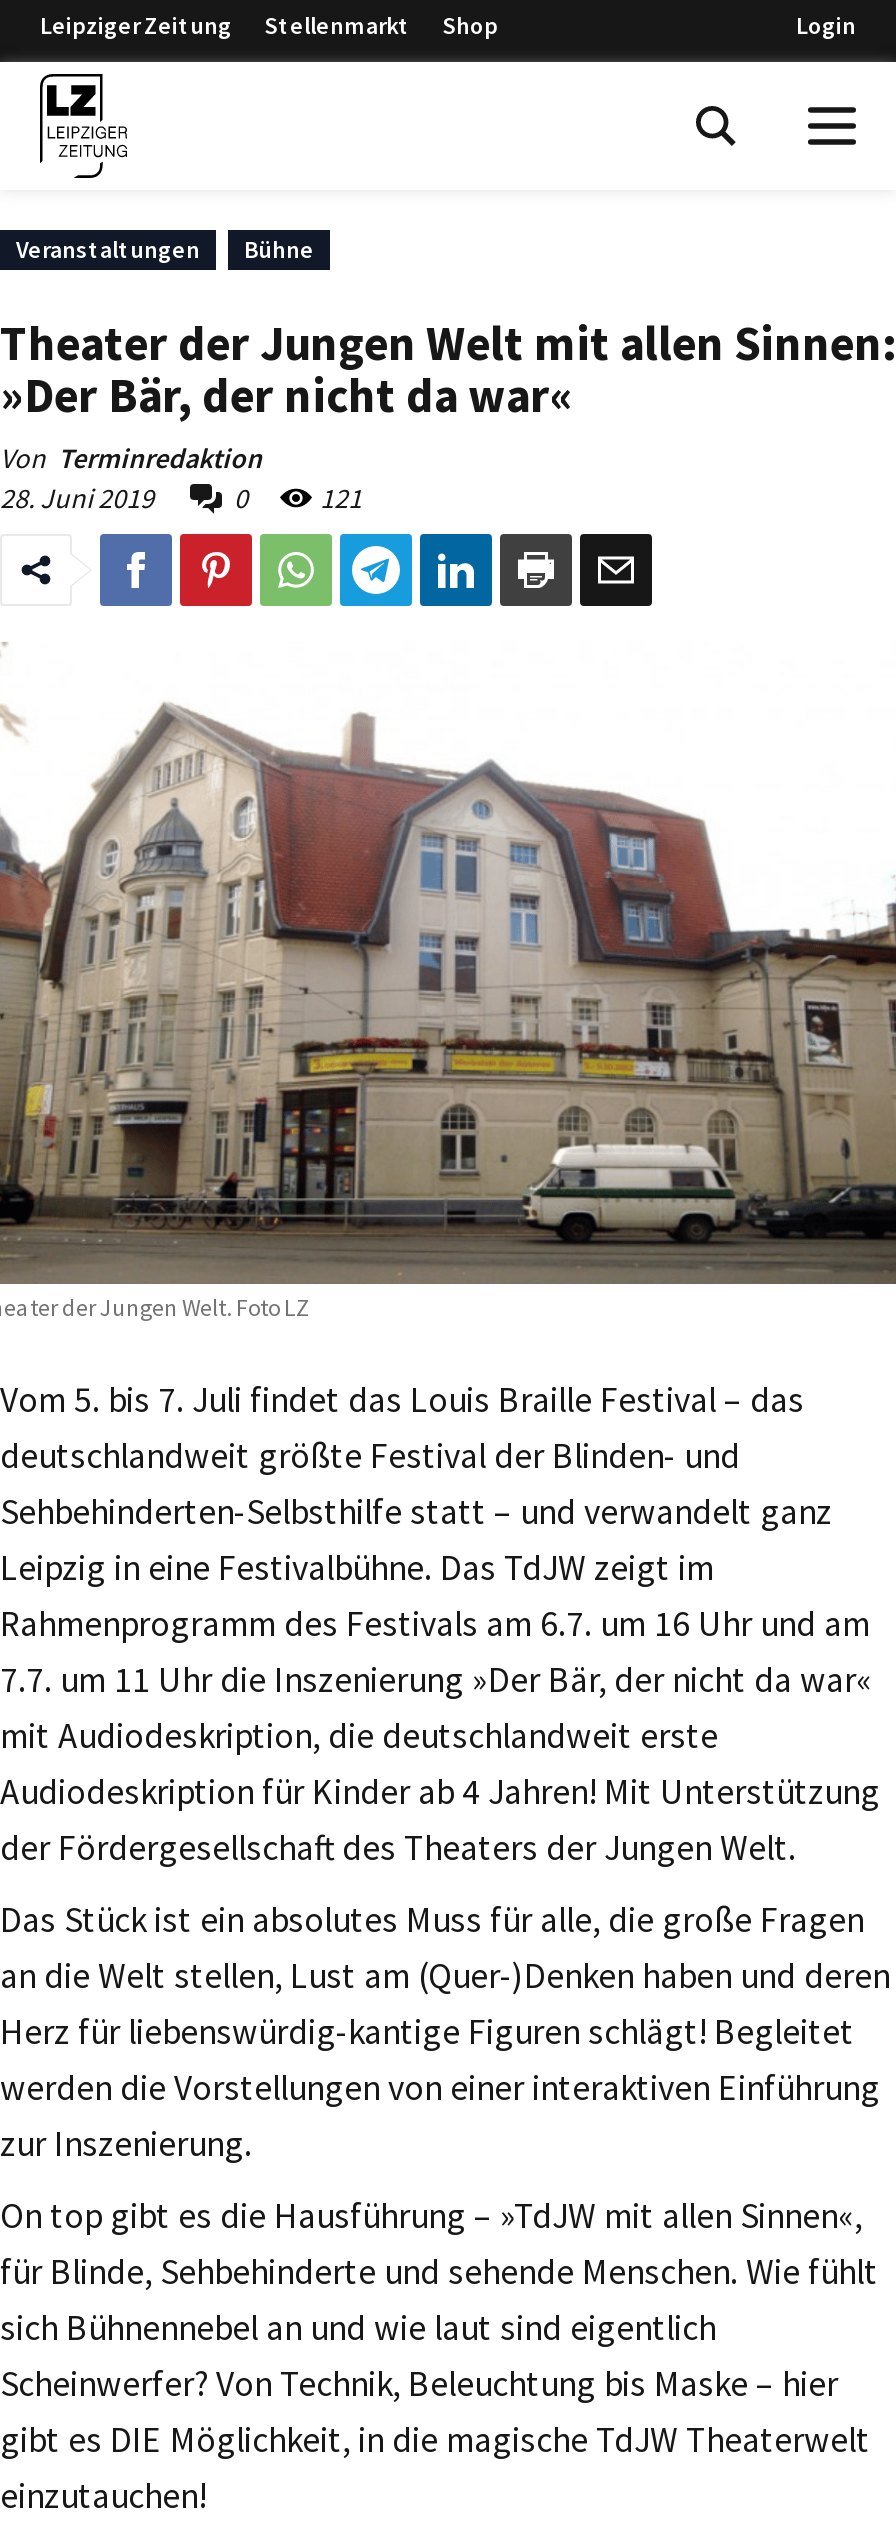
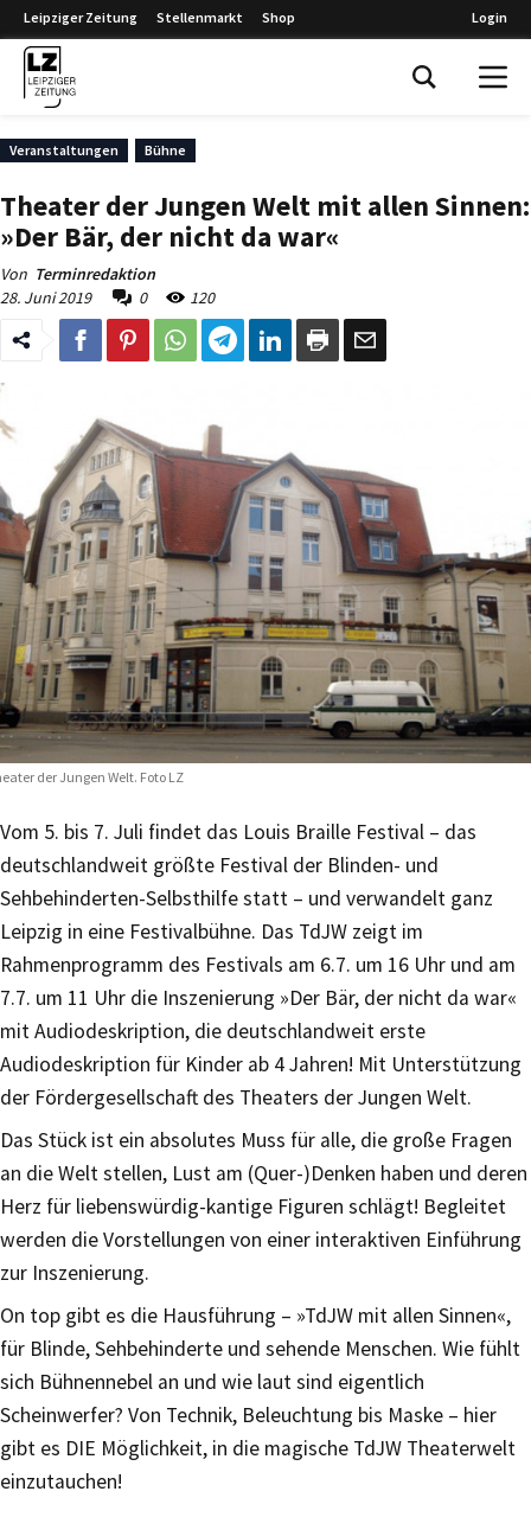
[234,480,362,516] 0 121 -> [139,287,215,308] 0 120

